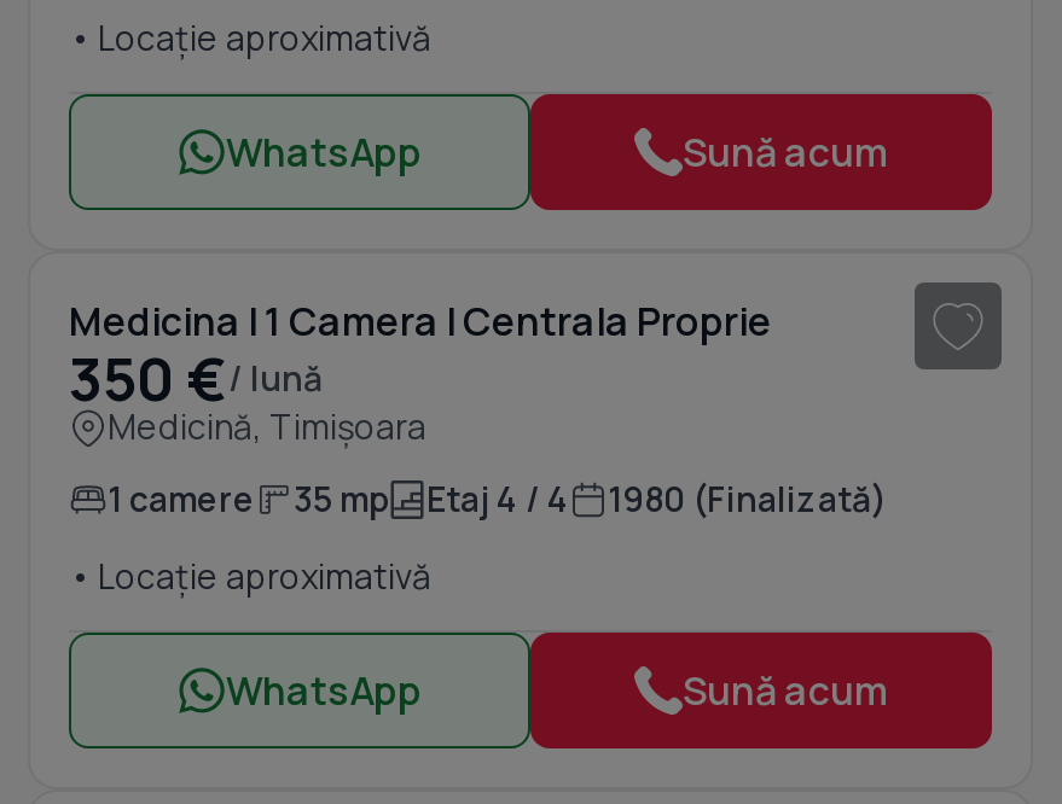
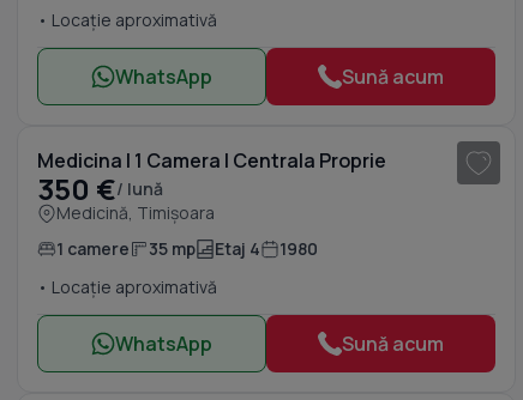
[426,476,888,522] Etaj 4 / 4 | 1980 (Finalizată) -> [215,237,318,260] Etaj 4 | 1980

